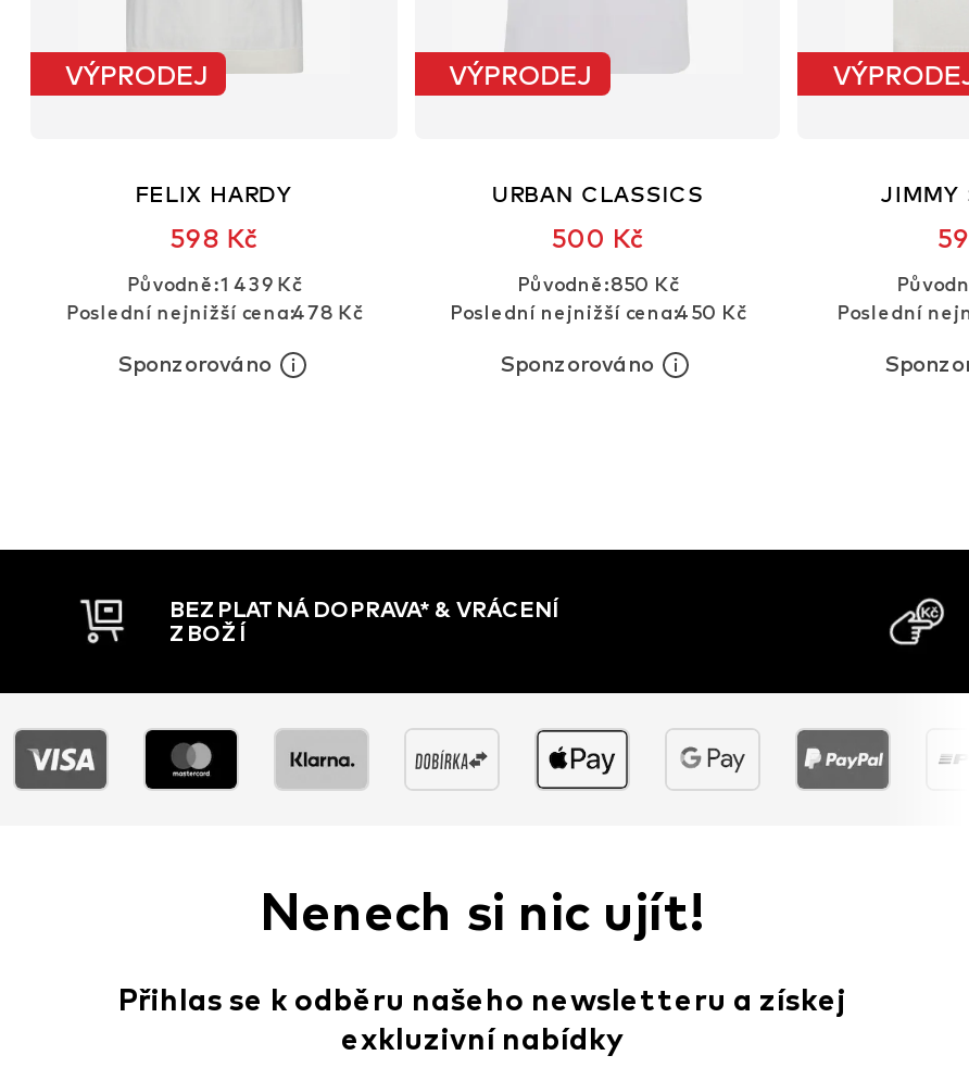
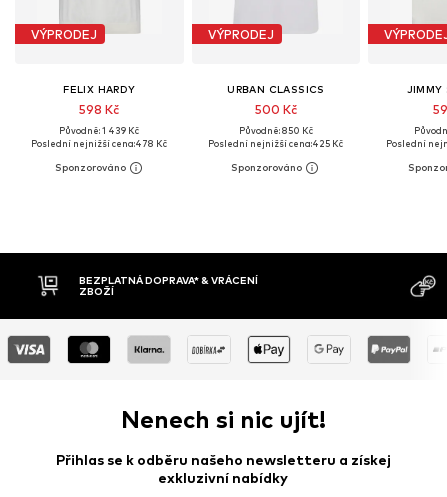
[450,301,745,324] Poslední nejnižší cena:450 Kč -> [208,138,343,149] Poslední nejnižší cena:425 Kč

